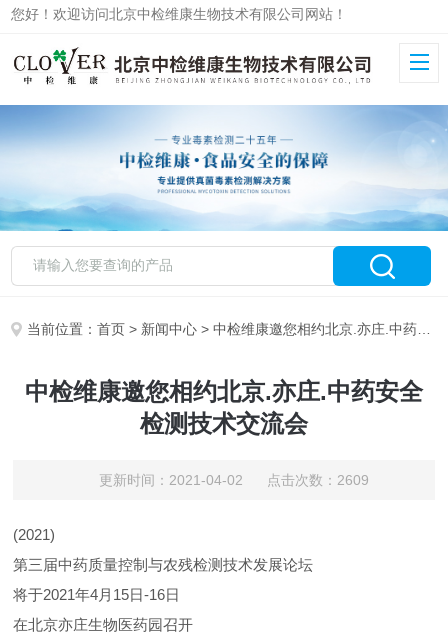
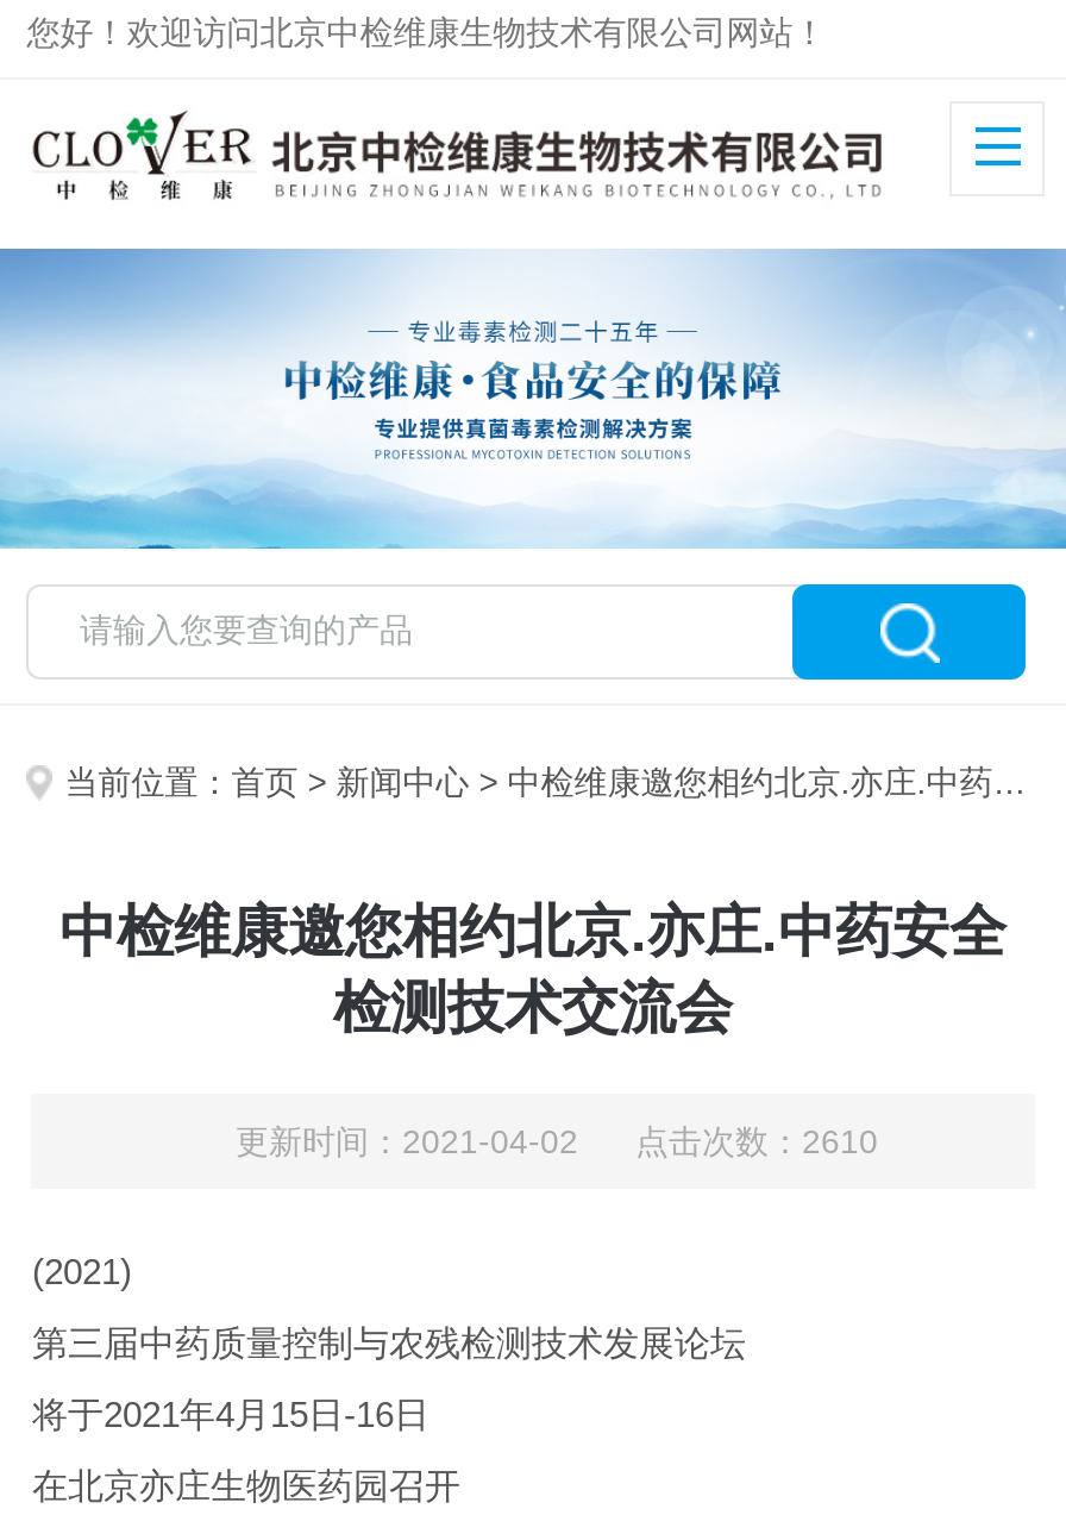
[99,472,369,488] 更新时间：2021-04-02 点击次数：2609 -> [236,1122,878,1160] 更新时间：2021-04-02 点击次数：2610

